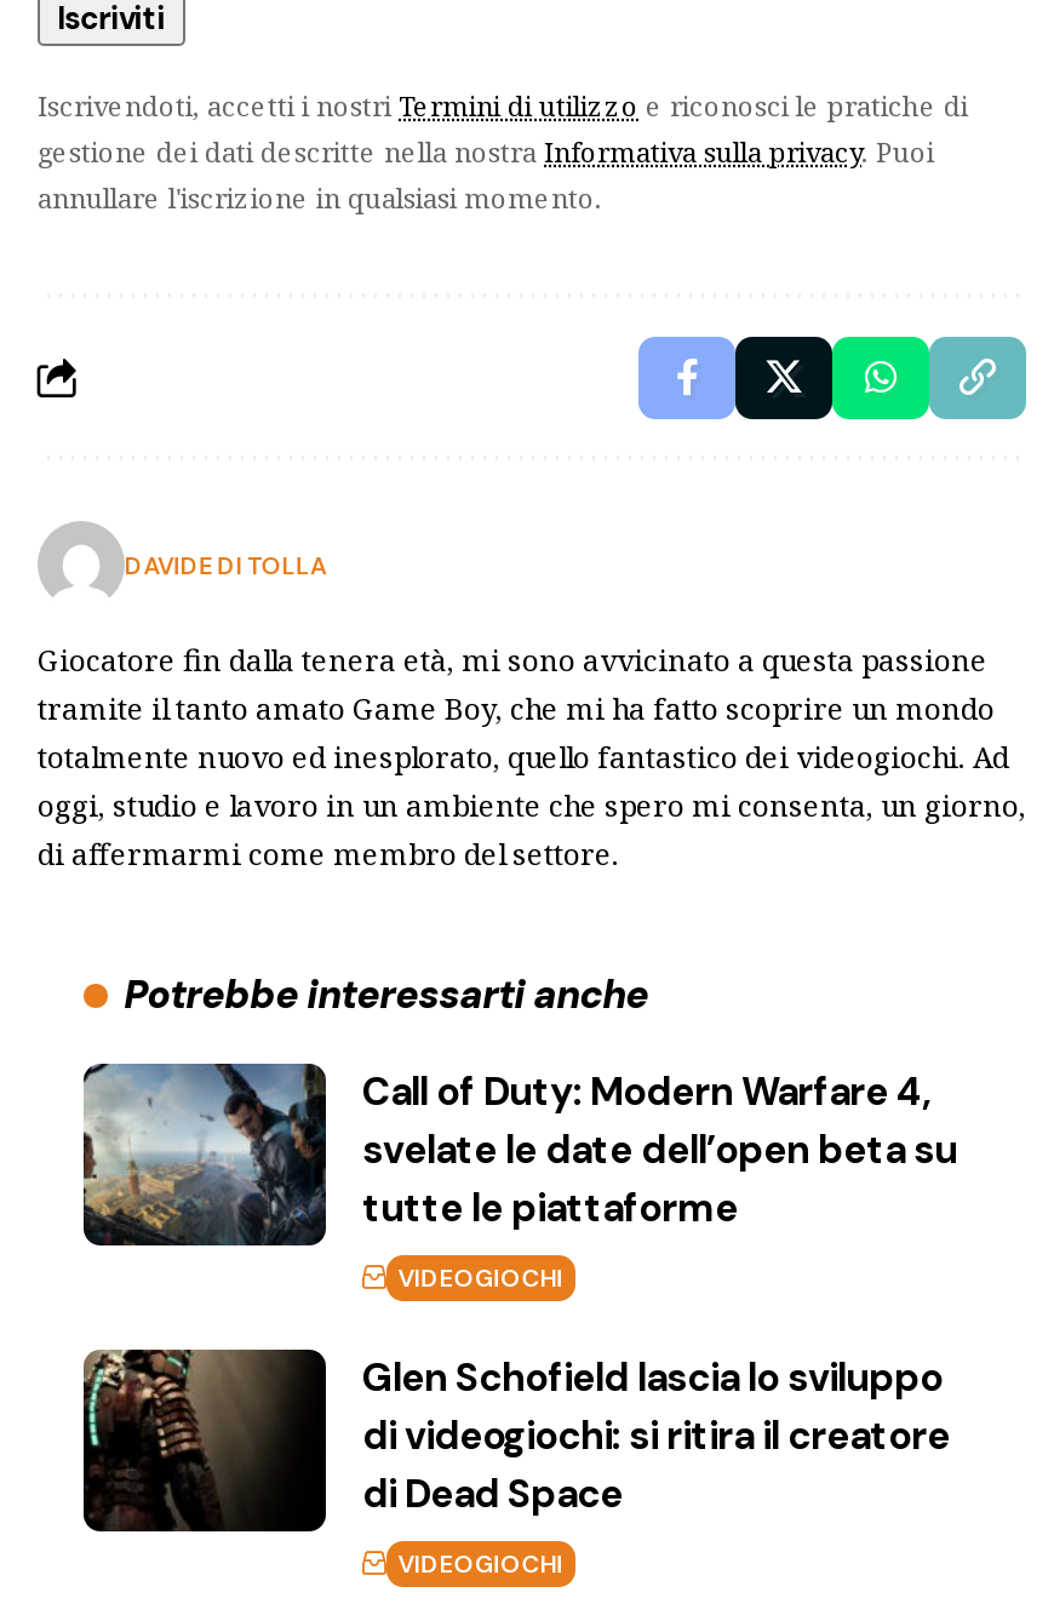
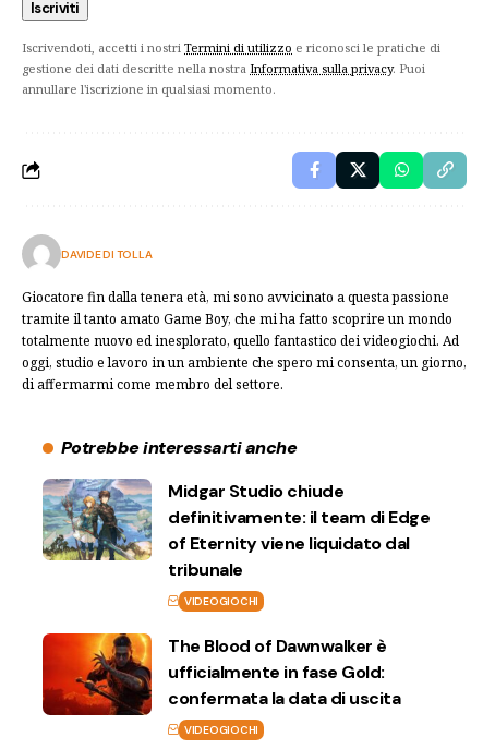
[84,1064,957,1248] [image] | Call of Duty: Modern Warfare 4, | svelate le date dell’open beta su | tutte le piattaforme -> [43,479,430,581] [image] | Midgar Studio chiude | definitivamente: il team di Edge | of Eternity viene liquidato dal | tribunale
[81,1347,950,1534] [image] | Glen Schofield lascia lo sviluppo | di videogiochi: si ritira il creatore | di Dead Space -> [41,632,400,716] [image] | The Blood of Dawnwalker è | ufficialmente in fase Gold: | confermata la data di uscita

